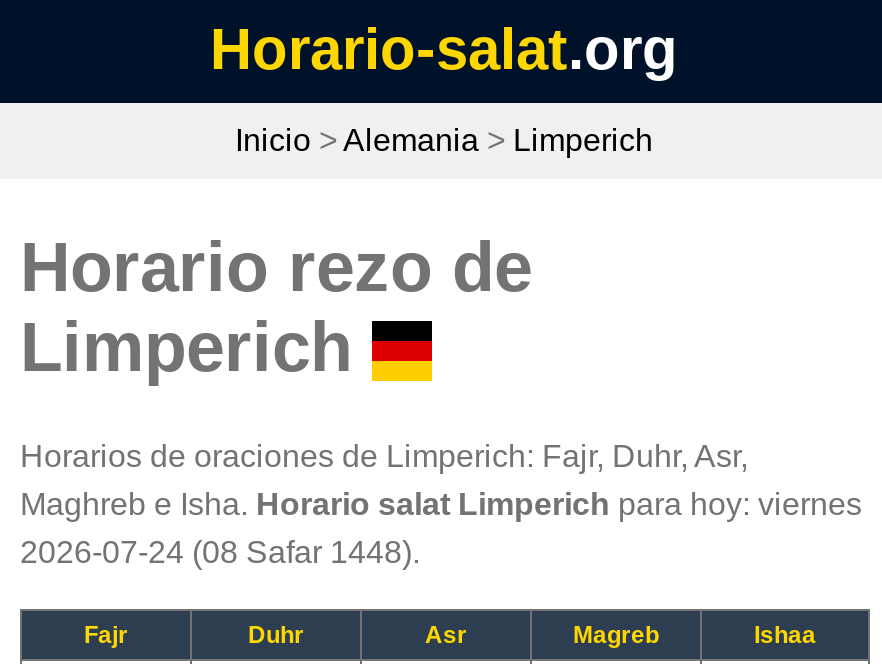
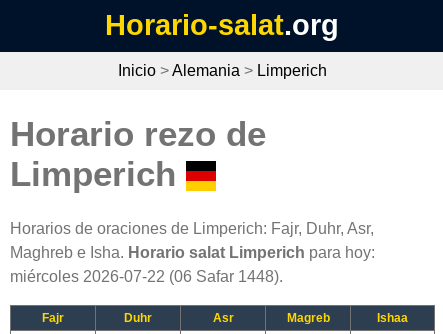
[20,487,862,569] Maghreb e Isha. Horario salat Limperich para hoy: viernes | 2026-07-24 (08 Safar 1448). -> [10,244,375,285] Maghreb e Isha. Horario salat Limperich para hoy: | miércoles 2026-07-22 (06 Safar 1448).

